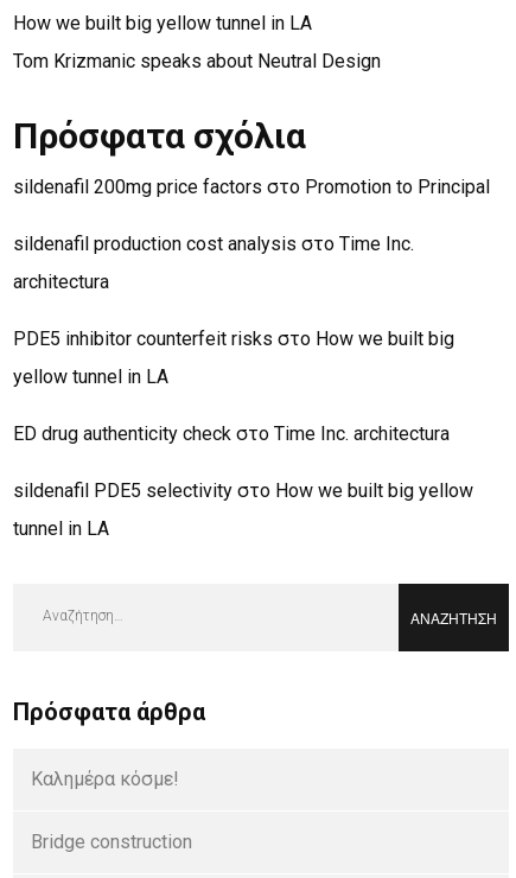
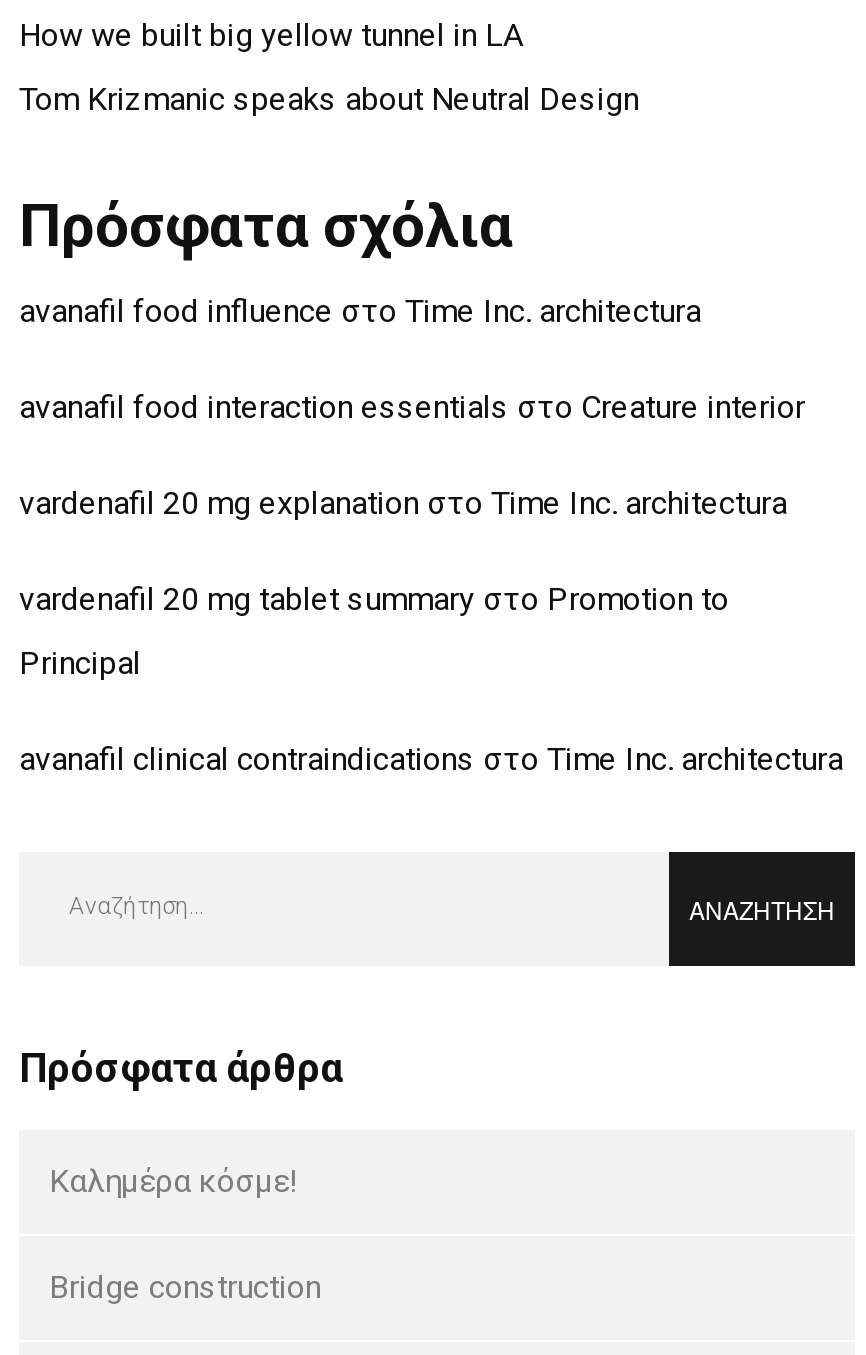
[13,176,490,540] sildenafil 200mg price factors στο Promotion to Principal | sildenafil production cost analysis στο Time Inc. | architectura | PDE5 inhibitor counterfeit risks στο How we built big | yellow tunnel in LA | ED drug authenticity check στο Time Inc. architectura | sildenafil PDE5 selectivity στο How we built big yellow | tunnel in LA -> [19,292,843,778] avanafil food influence στο Time Inc. architectura | avanafil food interaction essentials στο Creature interior | vardenafil 20 mg explanation στο Time Inc. architectura | vardenafil 20 mg tablet summary στο Promotion to | Principal | avanafil clinical contraindications στο Time Inc. architectura

